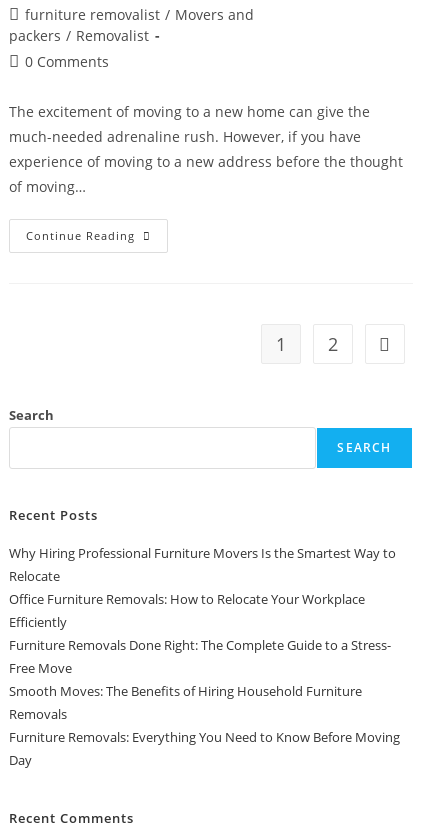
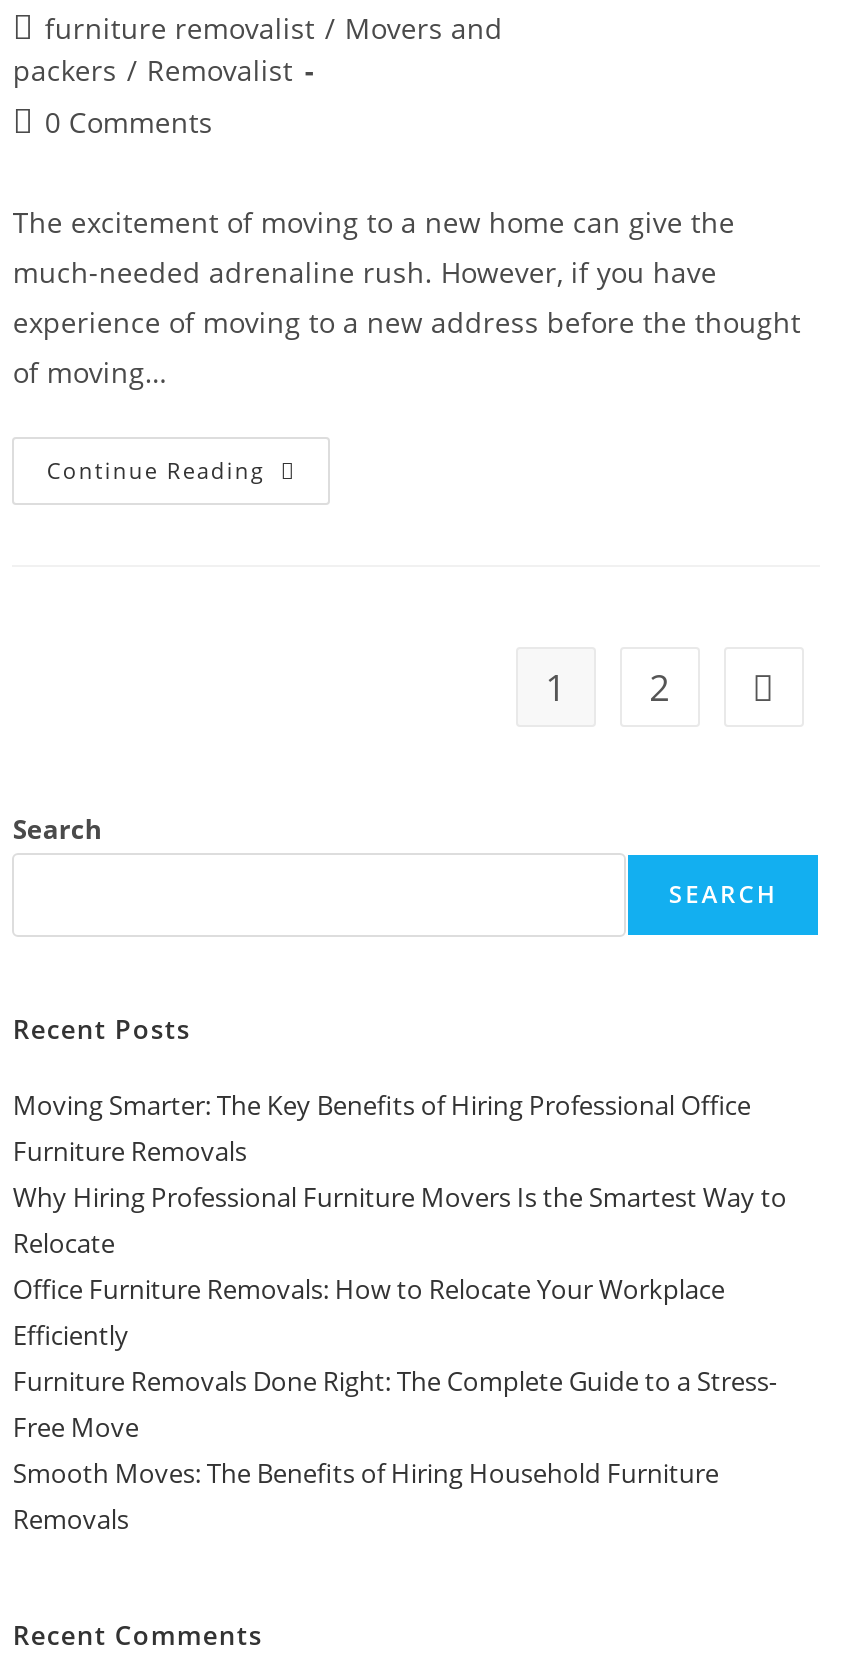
none -> [13,1087,751,1169] Moving Smarter: The Key Benefits of Hiring Professional Office | Furniture Removals
moved [9,544,396,723] -> [13,1179,787,1537]: Why Hiring Professional Furniture Movers Is the Smartest Way to | Relocate | Office Furniture Removals: How to Relocate Your Workplace | Efficiently | Furniture Removals Done Right: The Complete Guide to a Stress- | Free Move | Smooth Moves: The Benefits of Hiring Household Furniture | Removals
[9,728,400,769] Furniture Removals: Everything You Need to Know Before Moving | Day -> none

